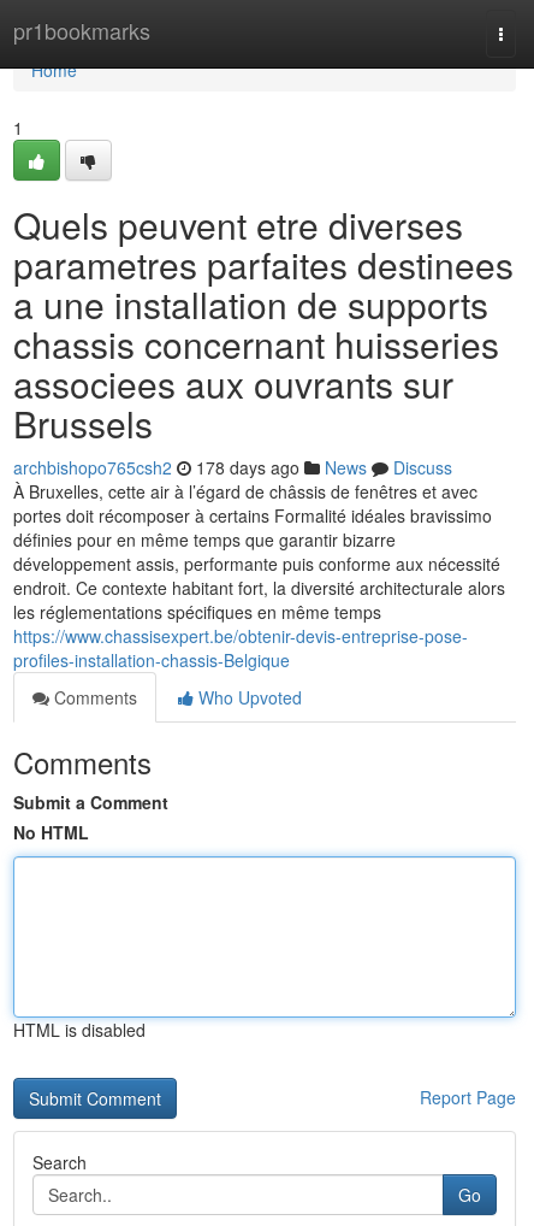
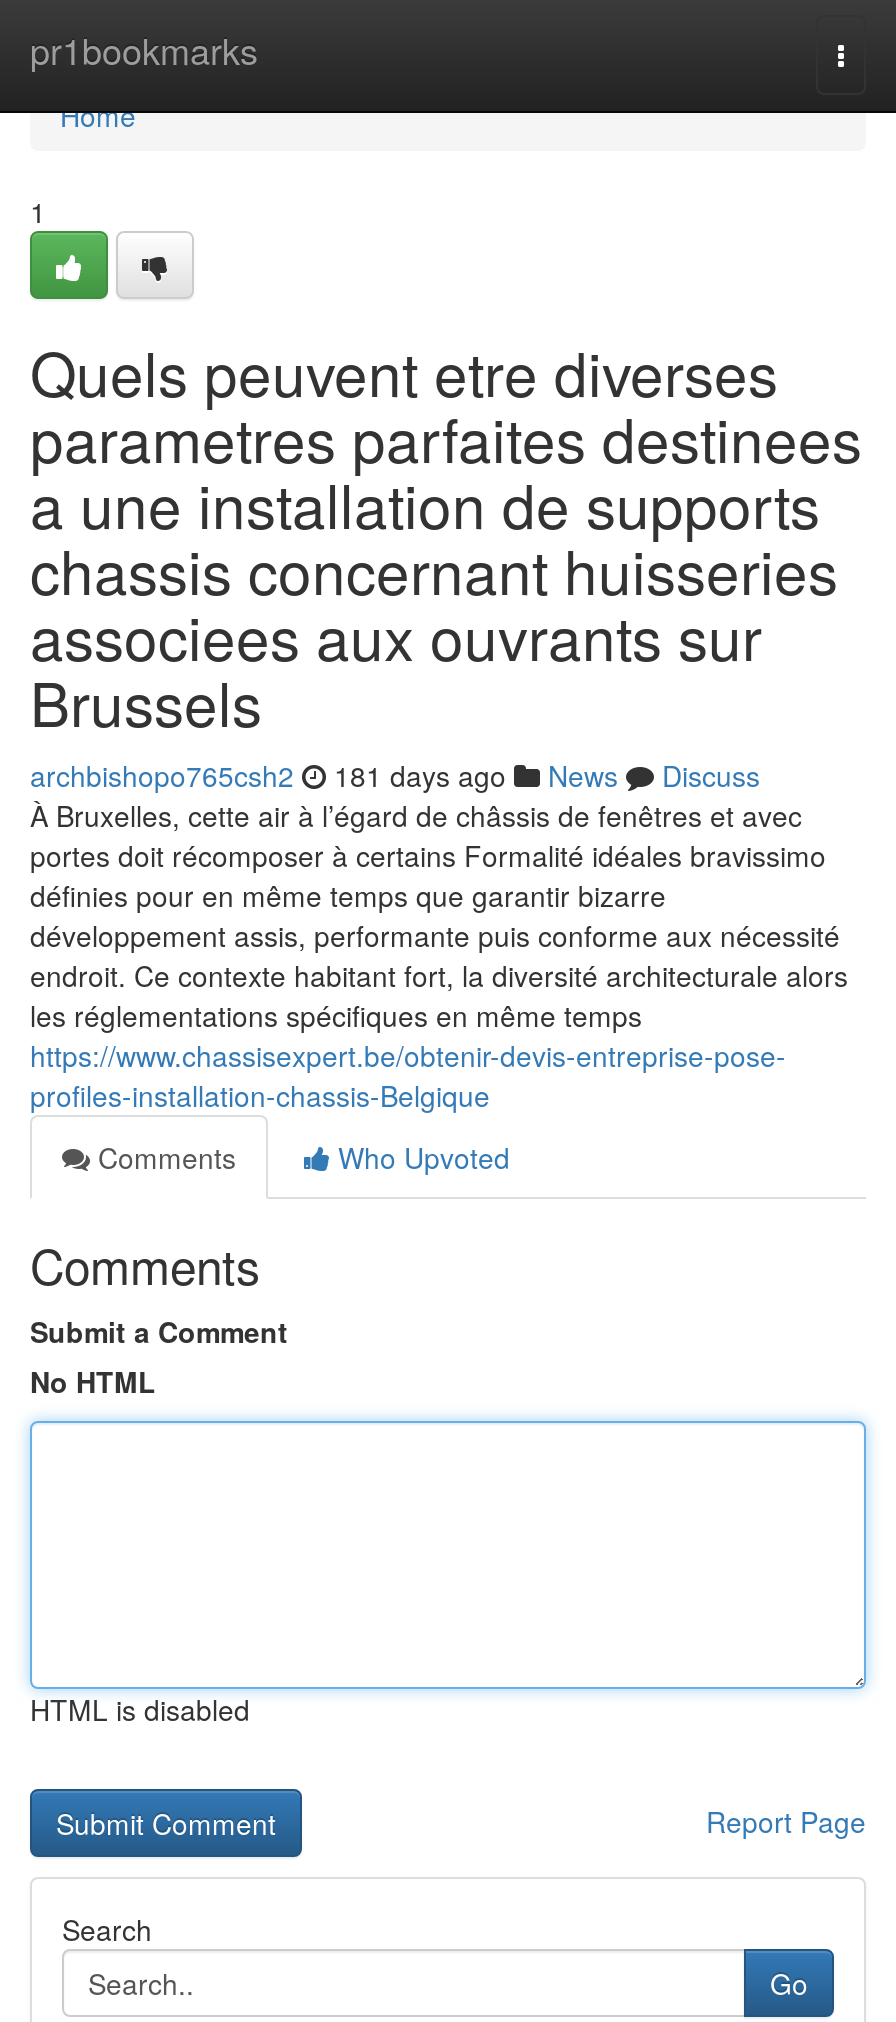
[13,455,452,479] archbishopo765csh2 178 days ago News Discuss -> [30,755,760,795] archbishopo765csh2 181 days ago News Discuss

